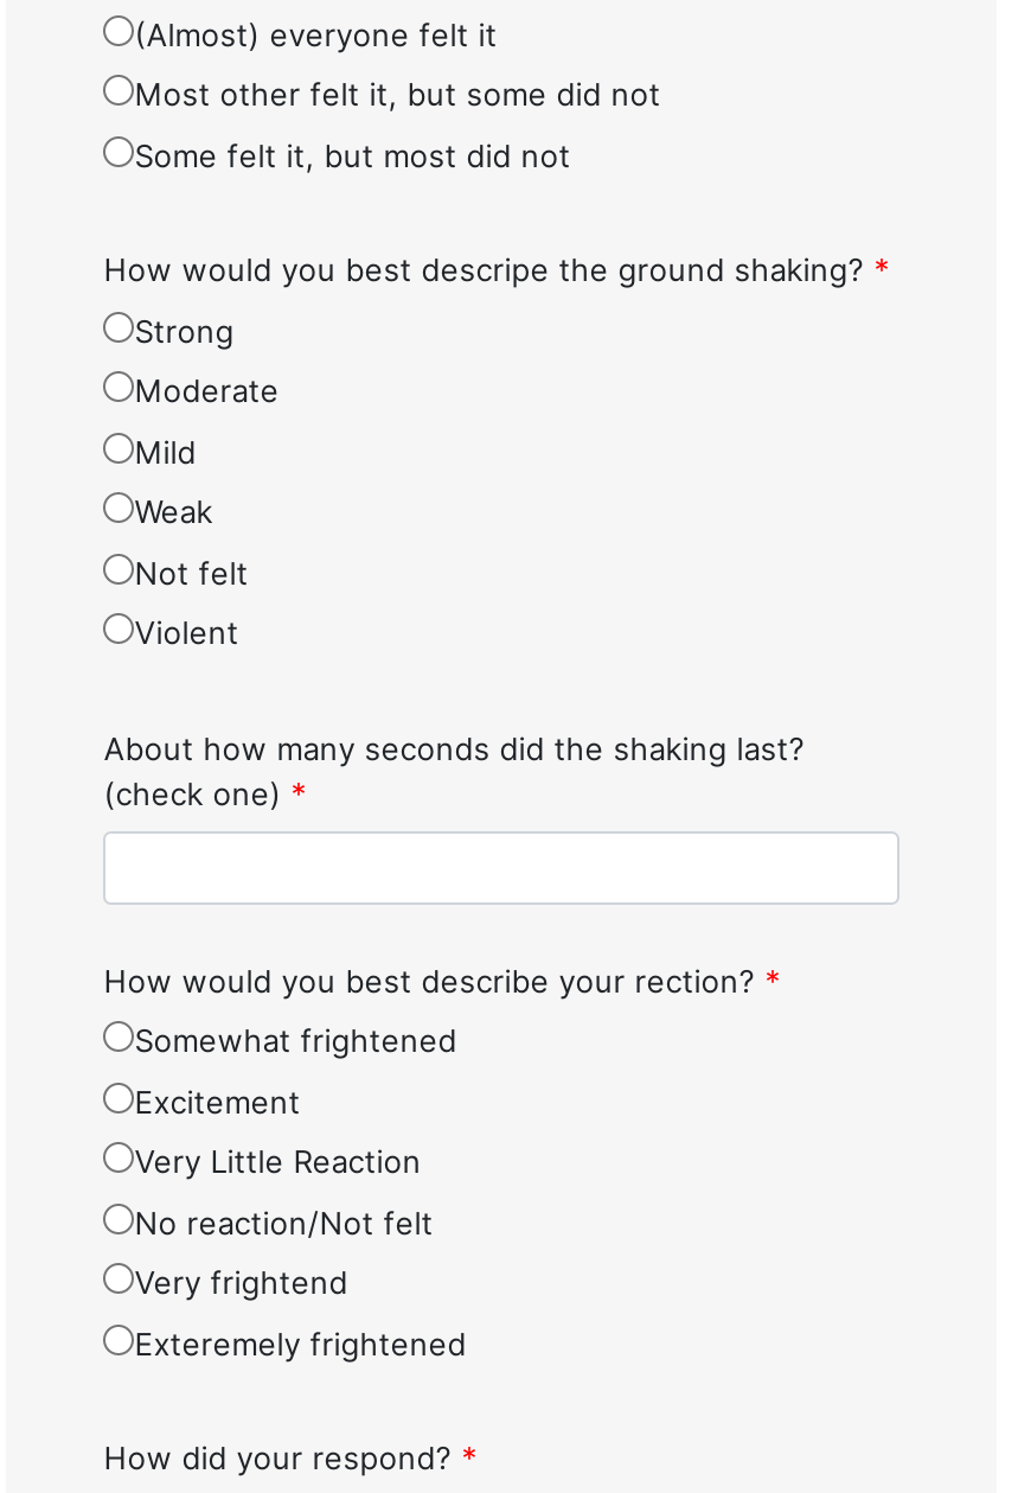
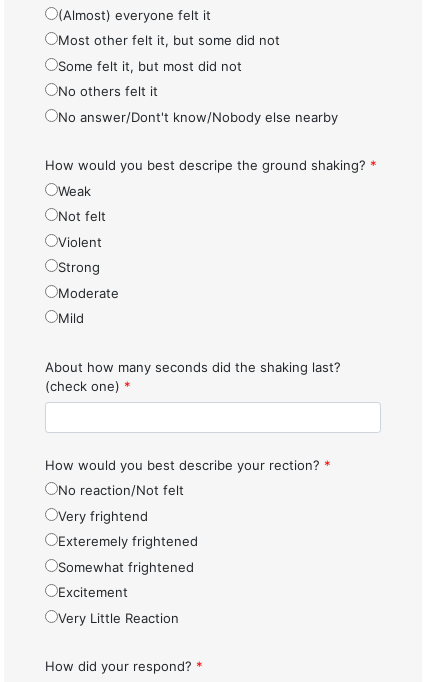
none -> [58,83,338,125] No others felt it | No answer/Dont't know/Nobody else nearby
moved [134,311,279,470] -> [58,259,119,326]: Strong | Moderate | Mild
moved [134,493,248,652] -> [58,183,106,250]: Weak | Not felt | Violent
moved [134,1022,457,1181] -> [58,559,194,626]: Somewhat frightened | Excitement | Very Little Reaction
moved [134,1204,466,1363] -> [58,482,198,549]: No reaction/Not felt | Very frightend | Exteremely frightened

